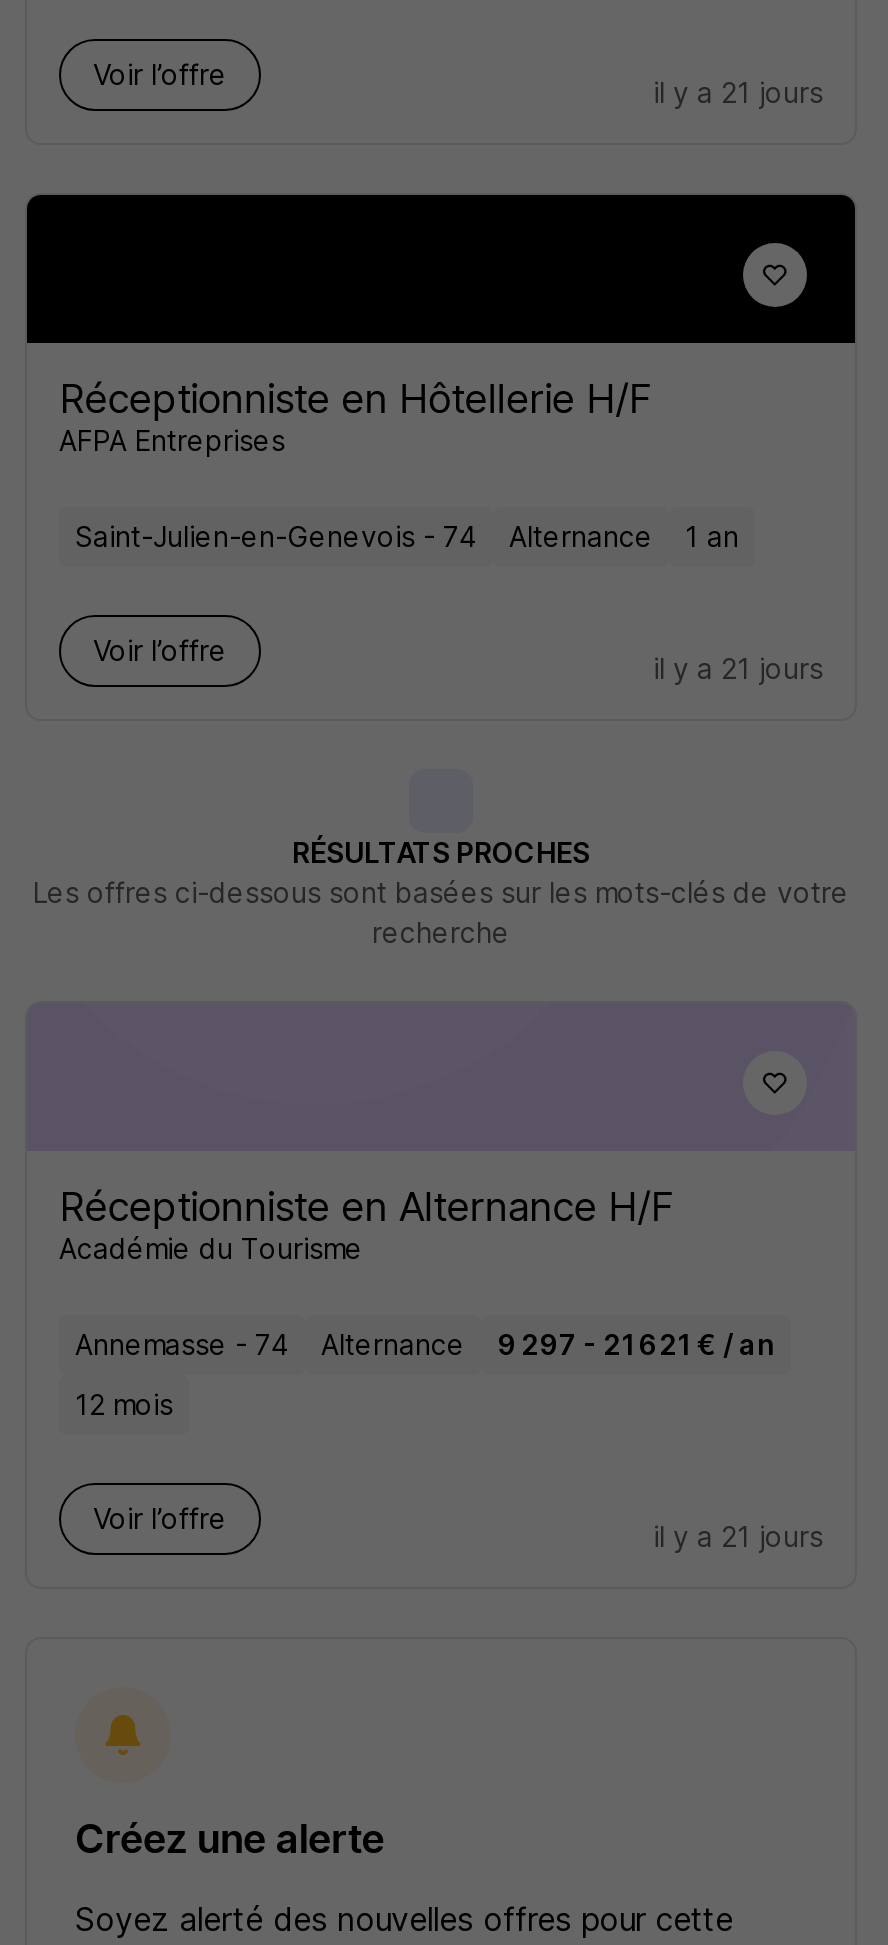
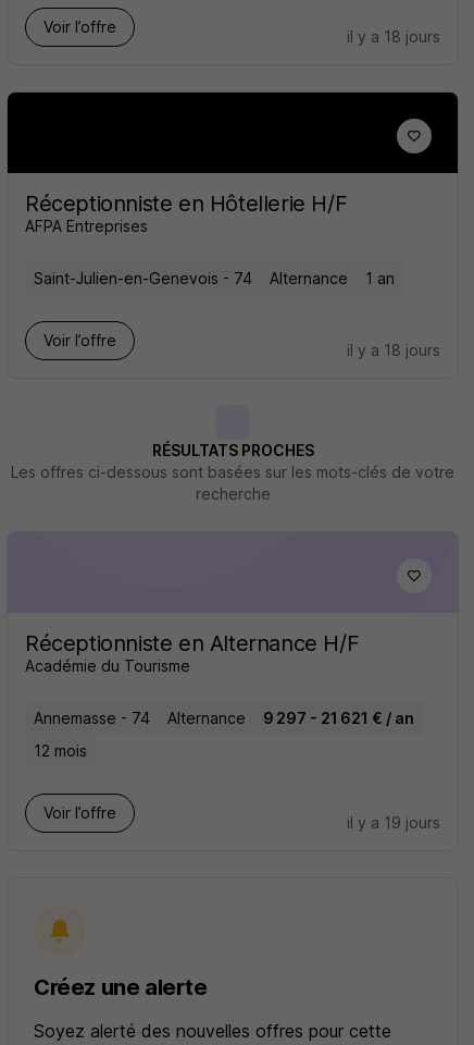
[653,75,823,109] il y a 21 jours -> [347,27,440,46] il y a 18 jours
[653,651,823,685] il y a 21 jours -> [347,341,440,359] il y a 18 jours
[653,1519,823,1553] il y a 21 jours -> [347,813,440,832] il y a 19 jours

